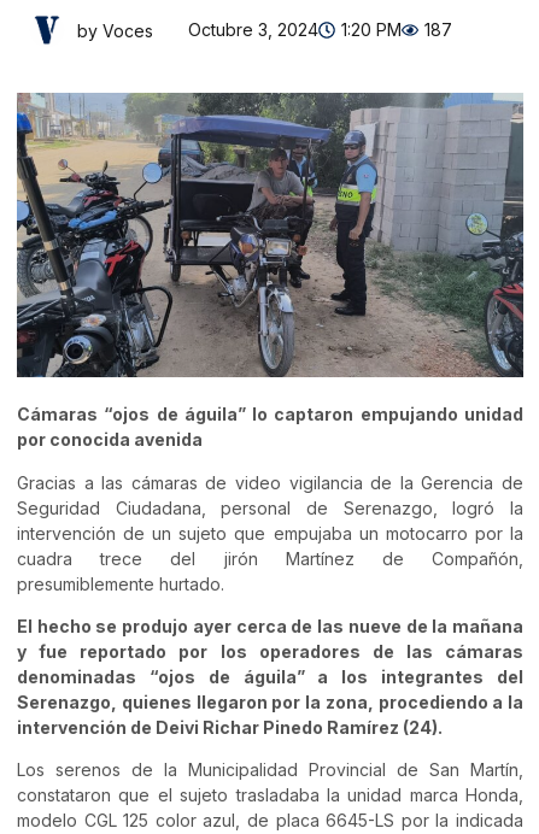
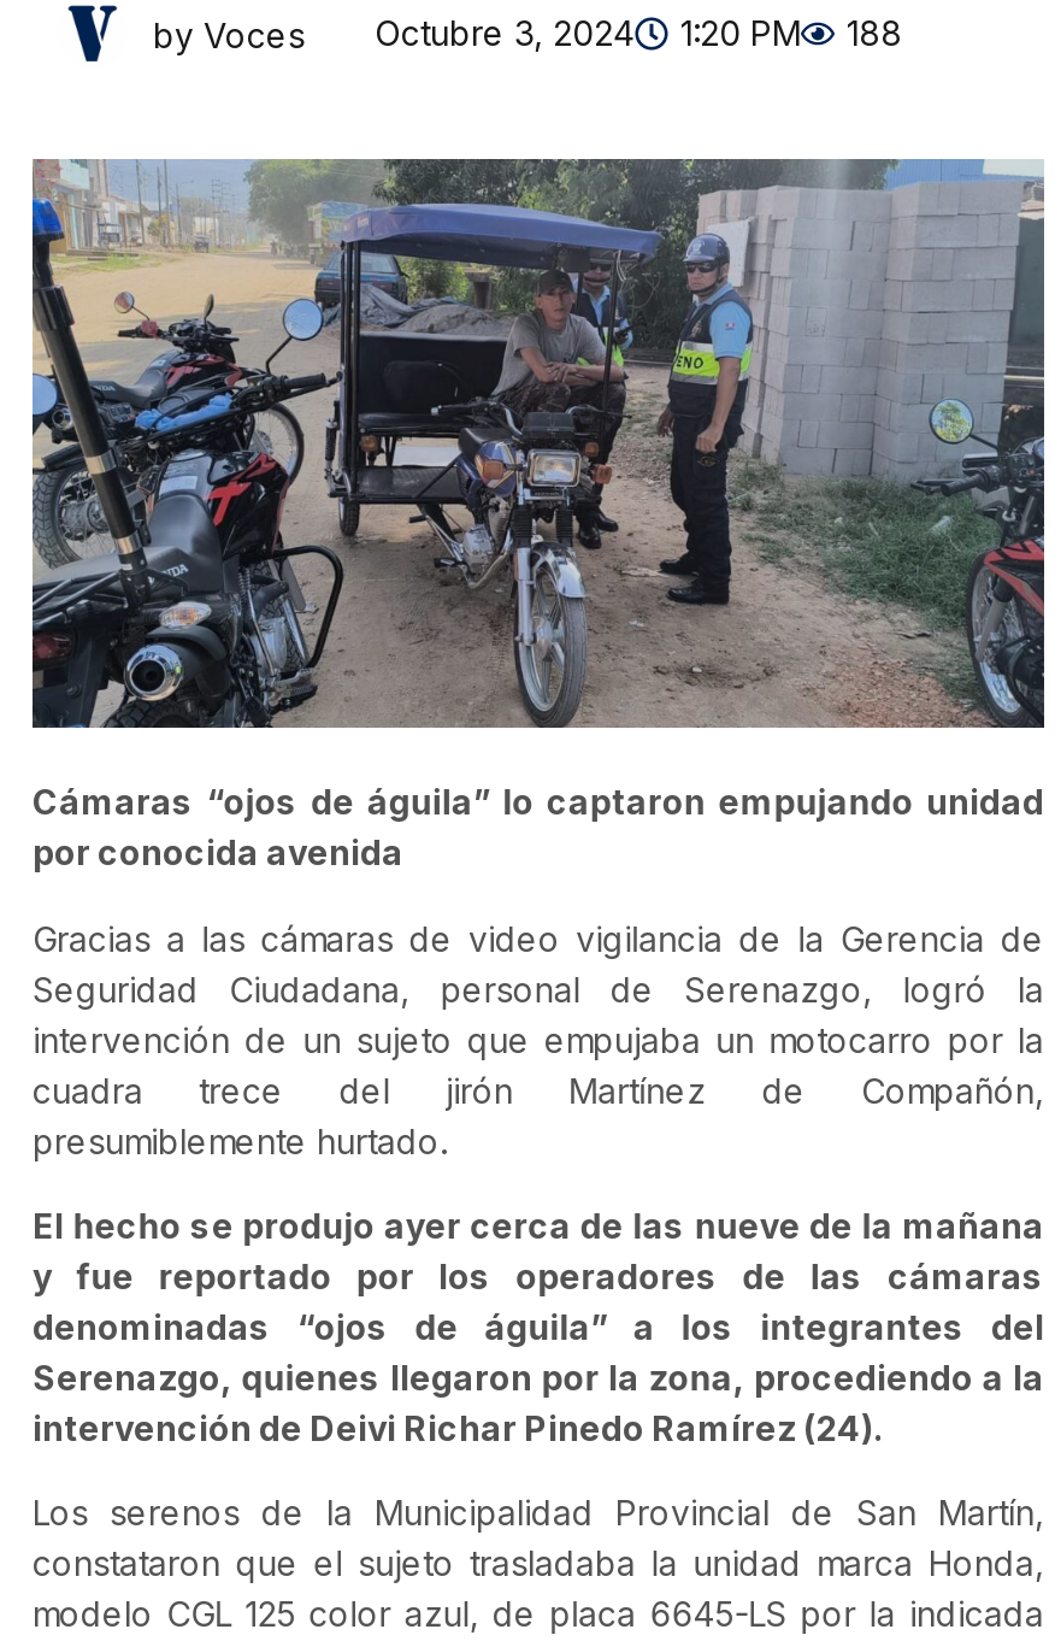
[77,19,452,40] by Voces Octubre 3, 2024 1:20 PM 187 -> [153,12,902,54] by Voces Octubre 3, 2024 1:20 PM 188

